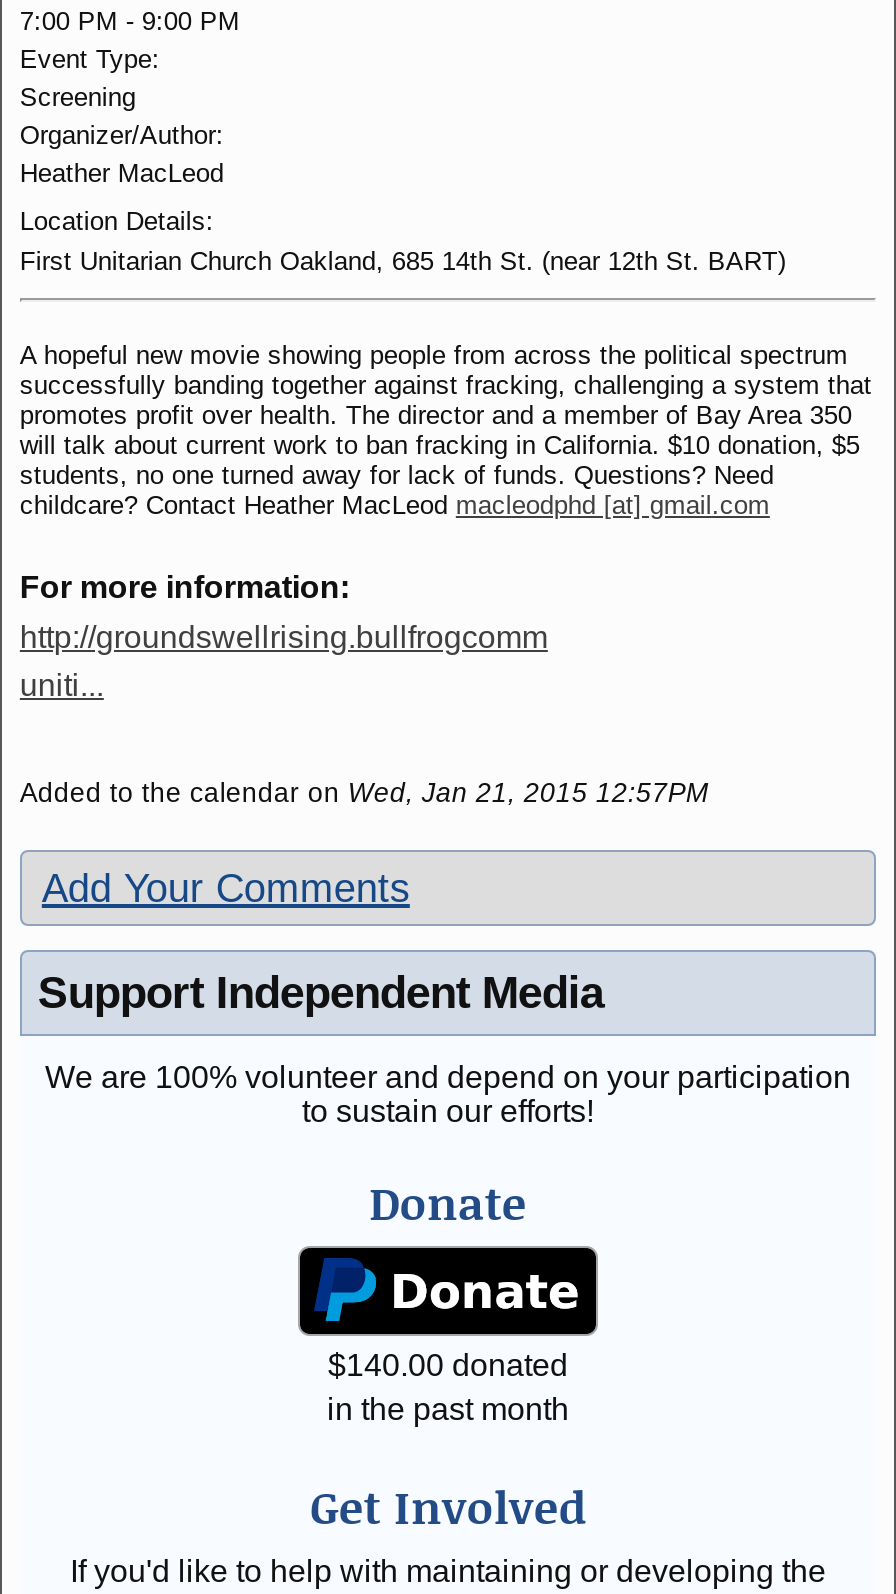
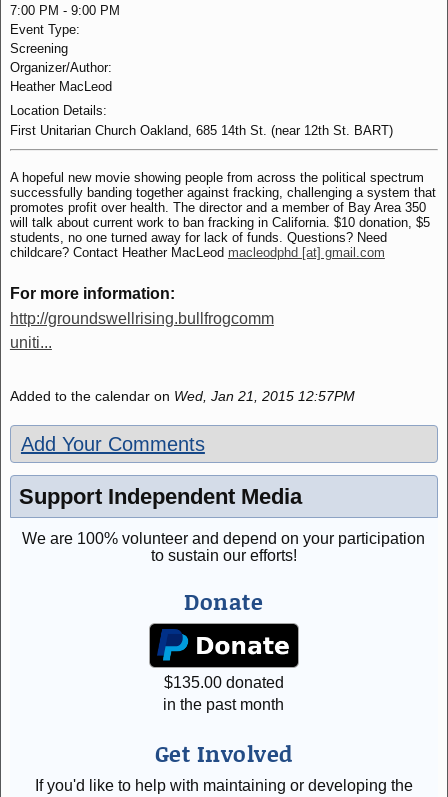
[328,1347,568,1381] $140.00 donated -> [164,674,284,691] $135.00 donated

